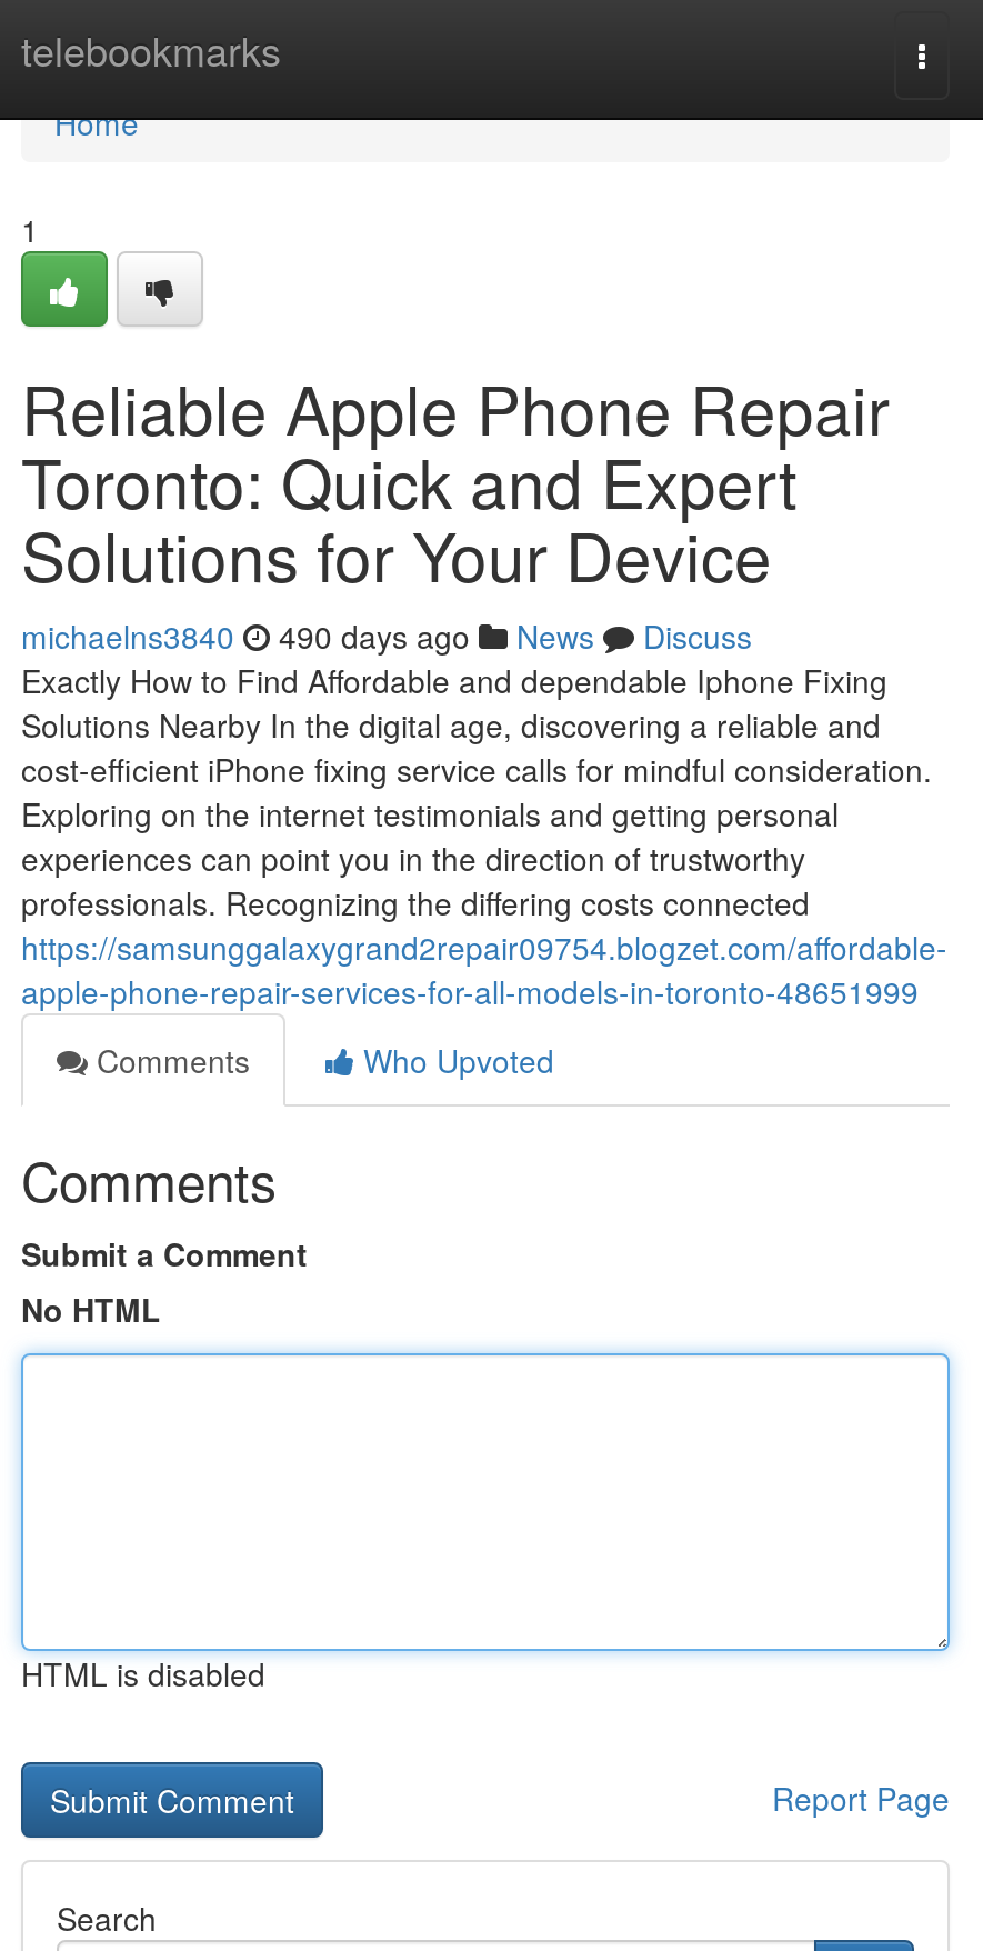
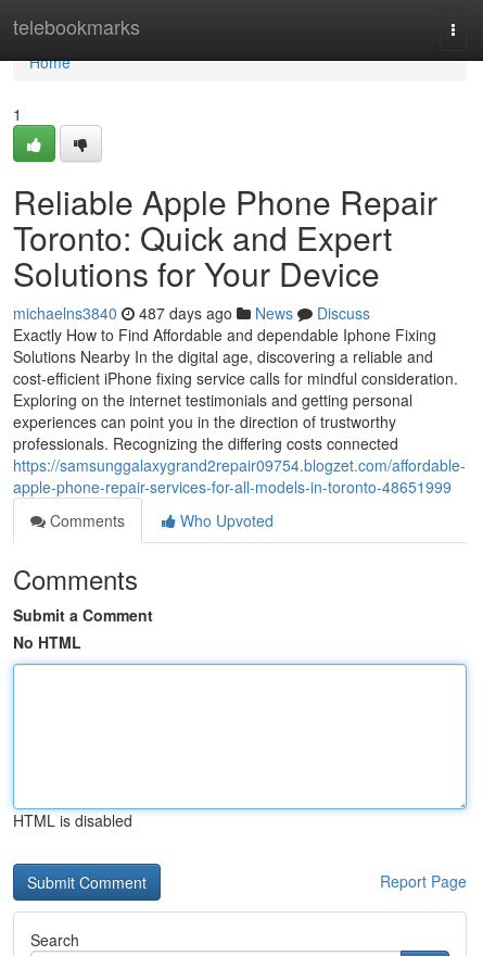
[21,613,752,658] michaelns3840 490 days ago News Discuss -> [13,302,370,324] michaelns3840 487 days ago News Discuss

